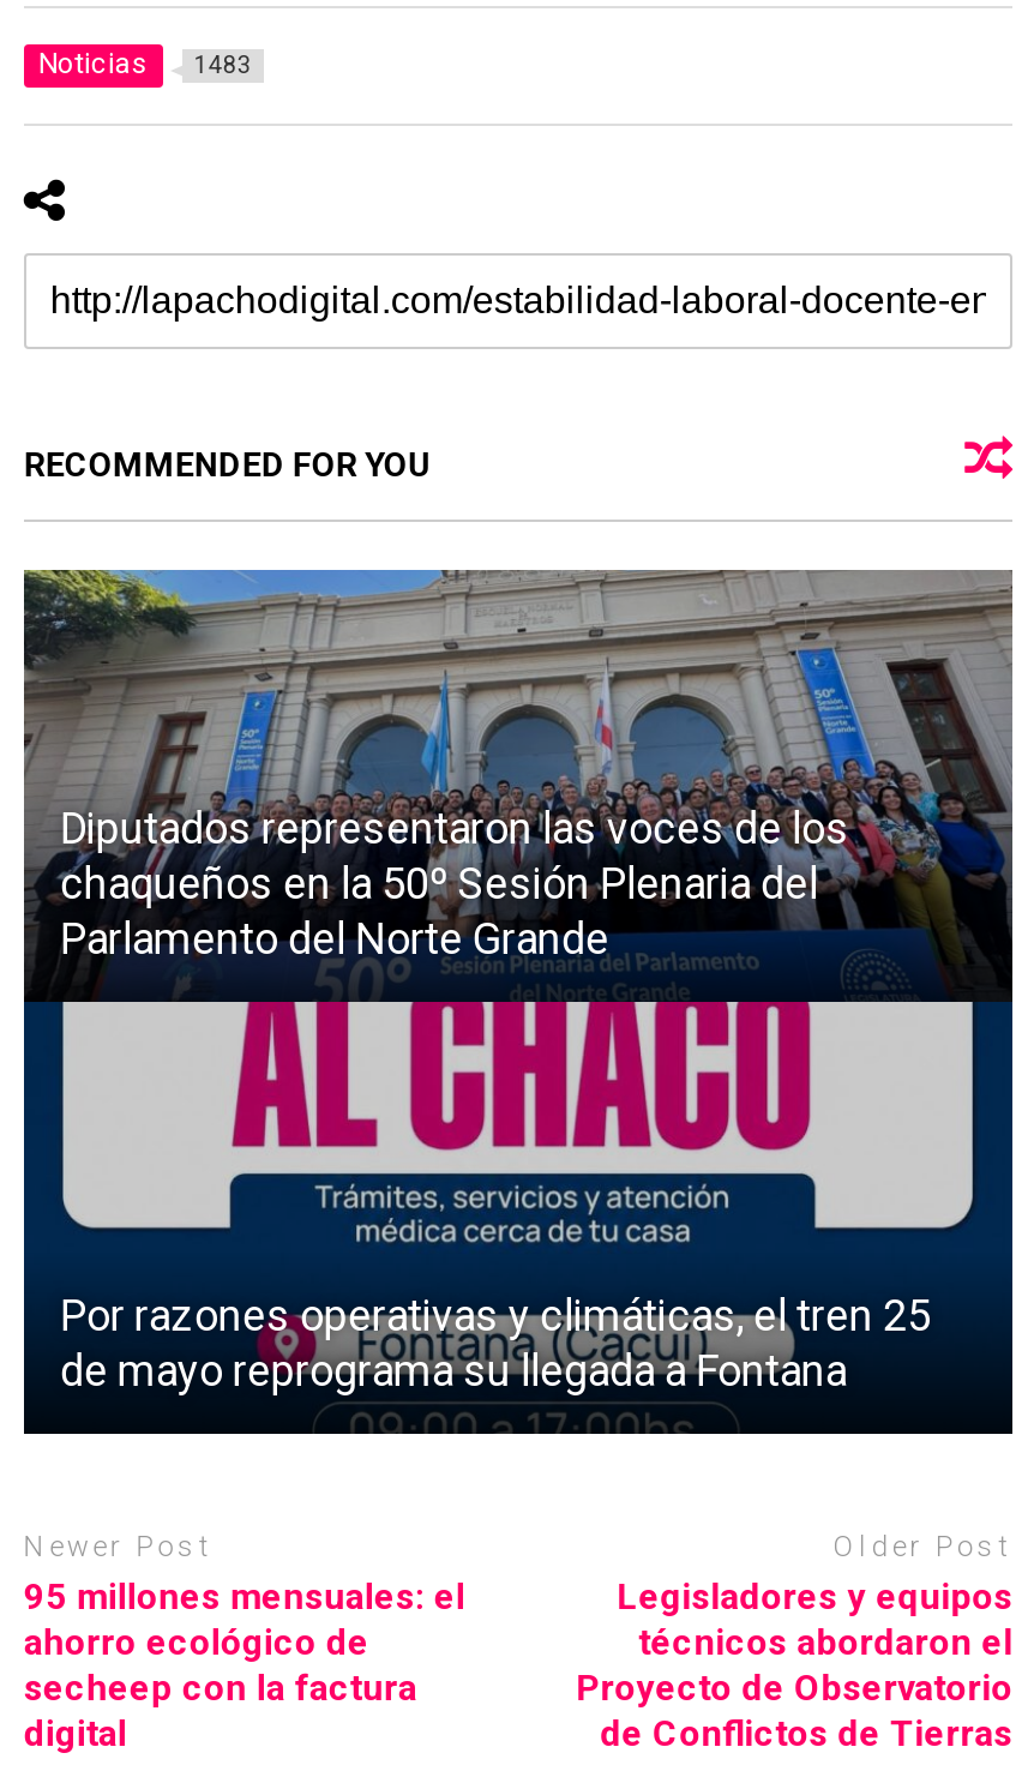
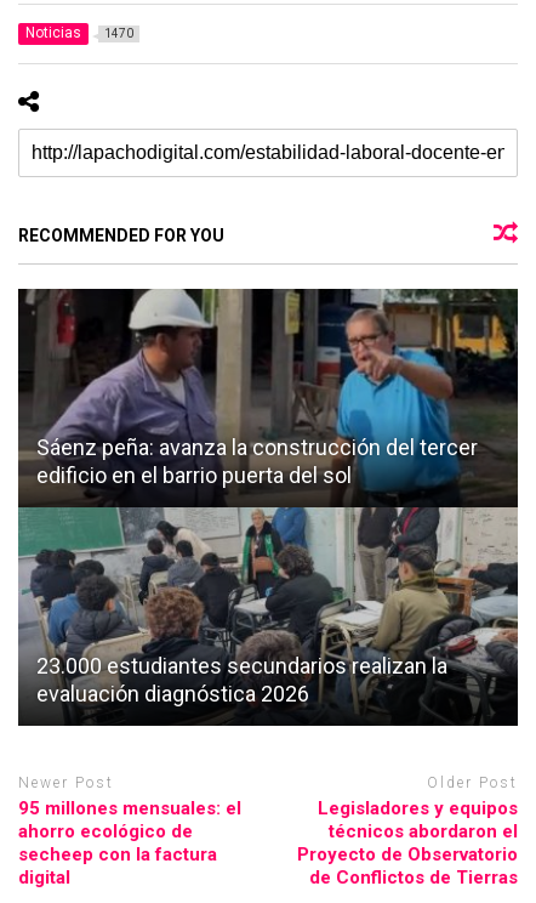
[38,47,252,81] Noticias 1483 -> [25,24,133,41] Noticias 1470
[22,568,1015,1429] [image] | Diputados representaron las voces de los | chaqueños en la 50º Sesión Plenaria del | Parlamento del Norte Grande -> [17,288,519,722] [image] | Sáenz peña: avanza la construcción del tercer | edificio en el barrio puerta del sol
[60,1290,931,1396] Por razones operativas y climáticas, el tren 25 | de mayo reprograma su llegada a Fontana -> [36,653,447,707] 23.000 estudiantes secundarios realizan la | evaluación diagnóstica 2026

